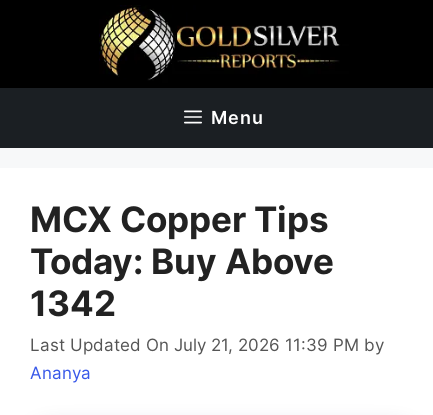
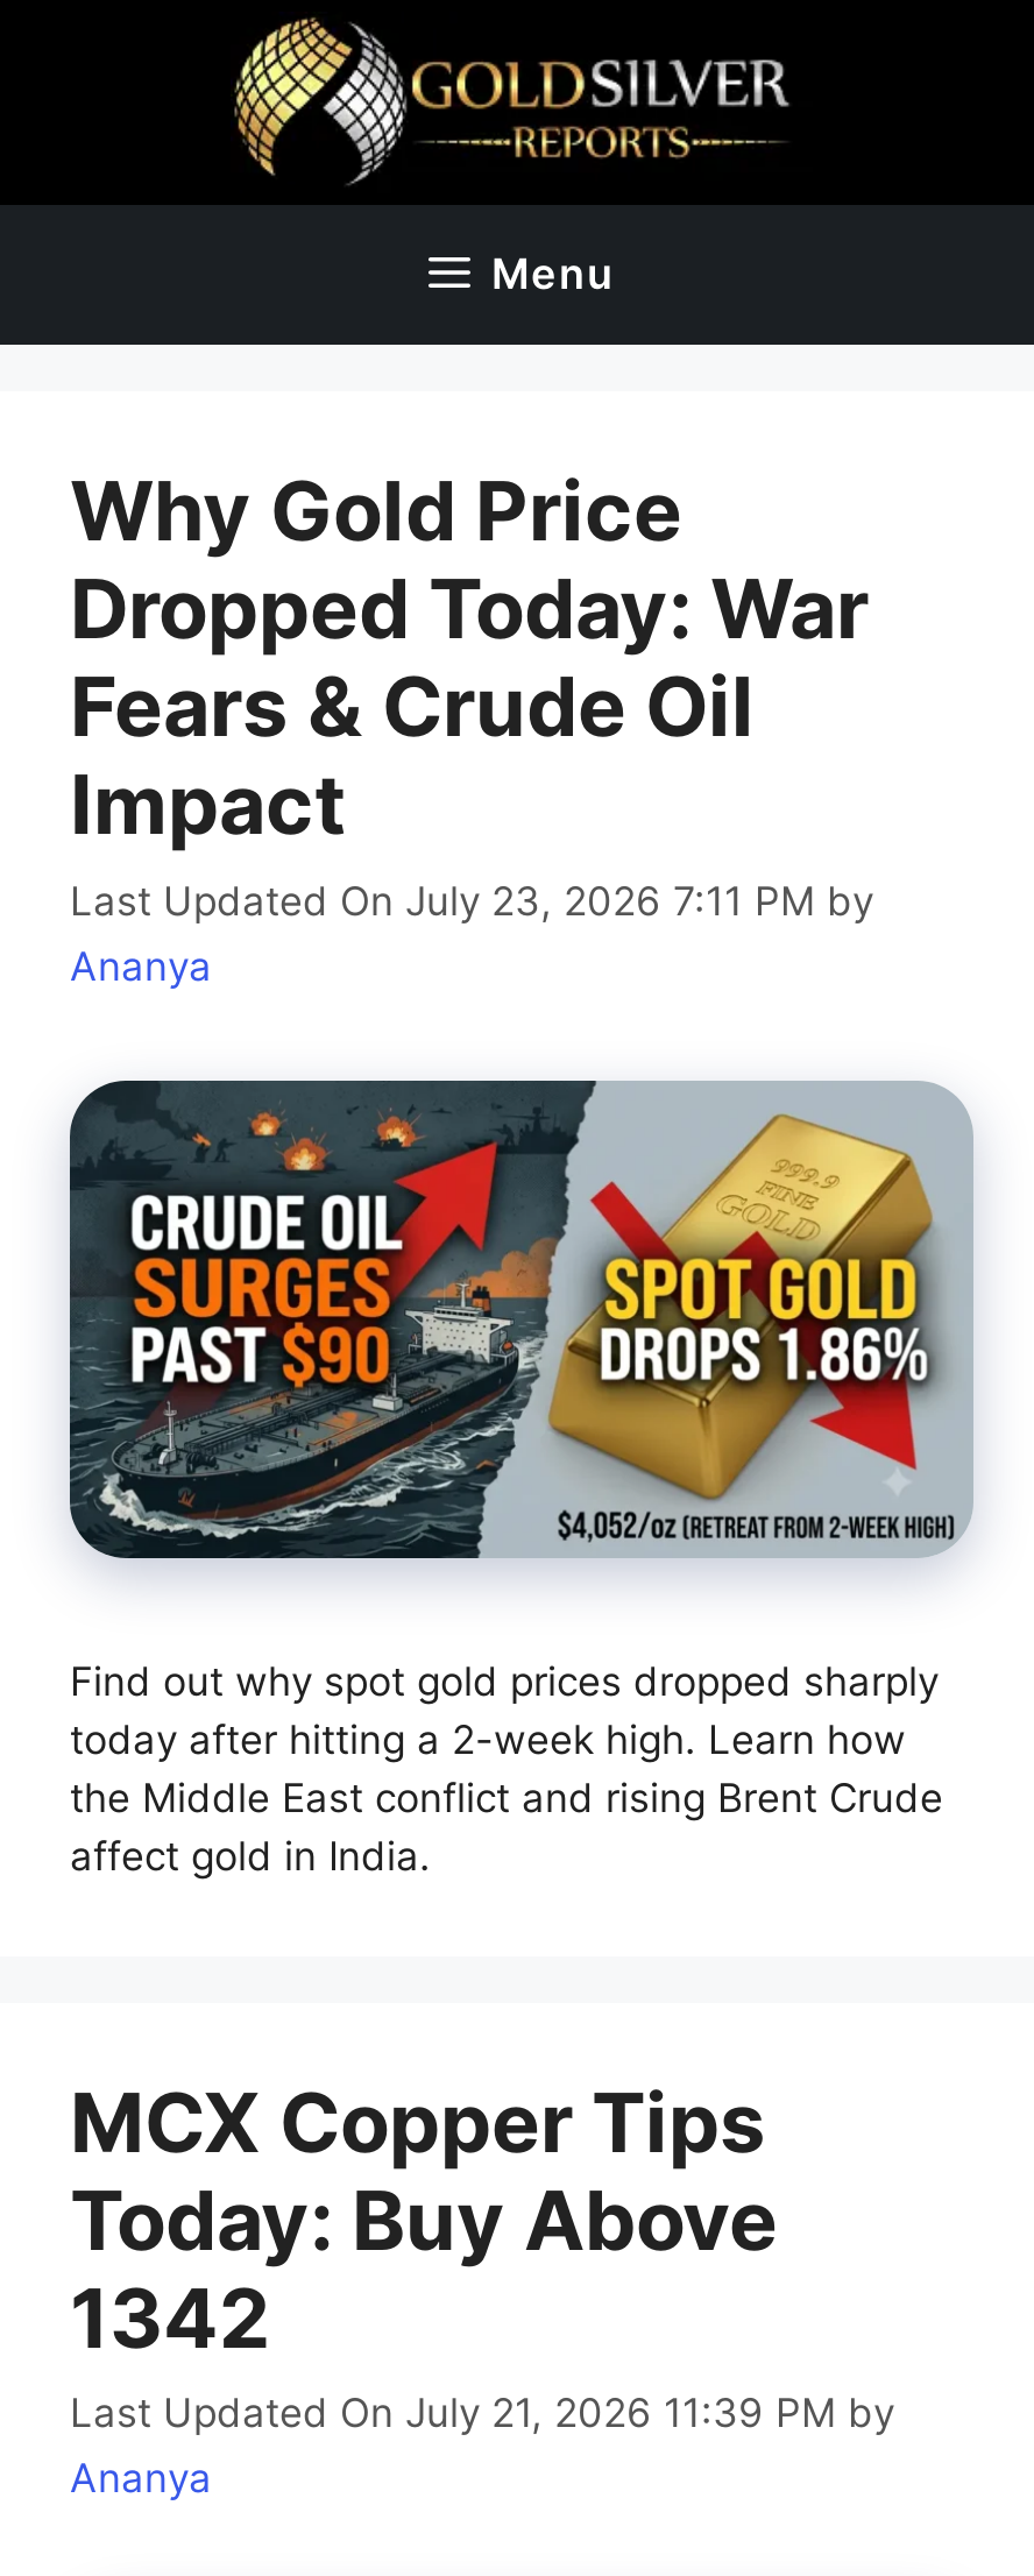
none -> [65,1078,976,1879] [image] | Find out why spot gold prices dropped sharply | today after hitting a 2-week high. Learn how | the Middle East conflict and rising Brent Crude | affect gold in India.
none -> [70,461,873,989] Why Gold Price | Dropped Today: War | Fears & Crude Oil | Impact | Last Updated On July 23, 2026 7:11 PM by | Ananya

